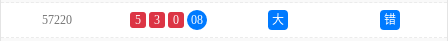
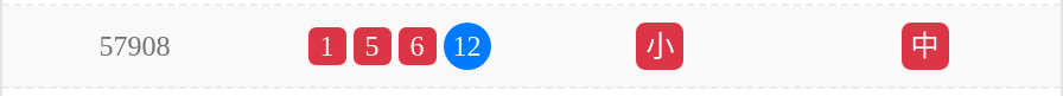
[42,13,72,27] 57220 -> [99,30,334,63] 57908 | 1
[154,13,396,27] 3 | 0 | 08 | 大 | 错 -> [410,30,939,63] 6 | 12 | 小 | 中

